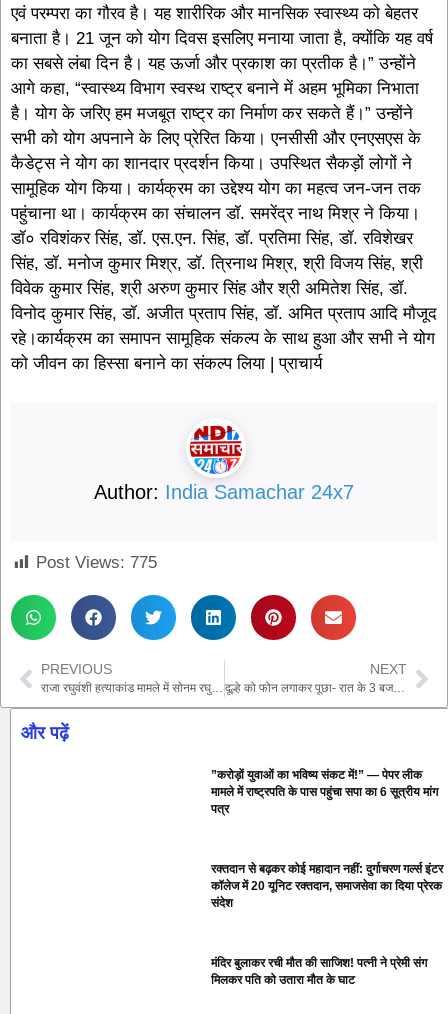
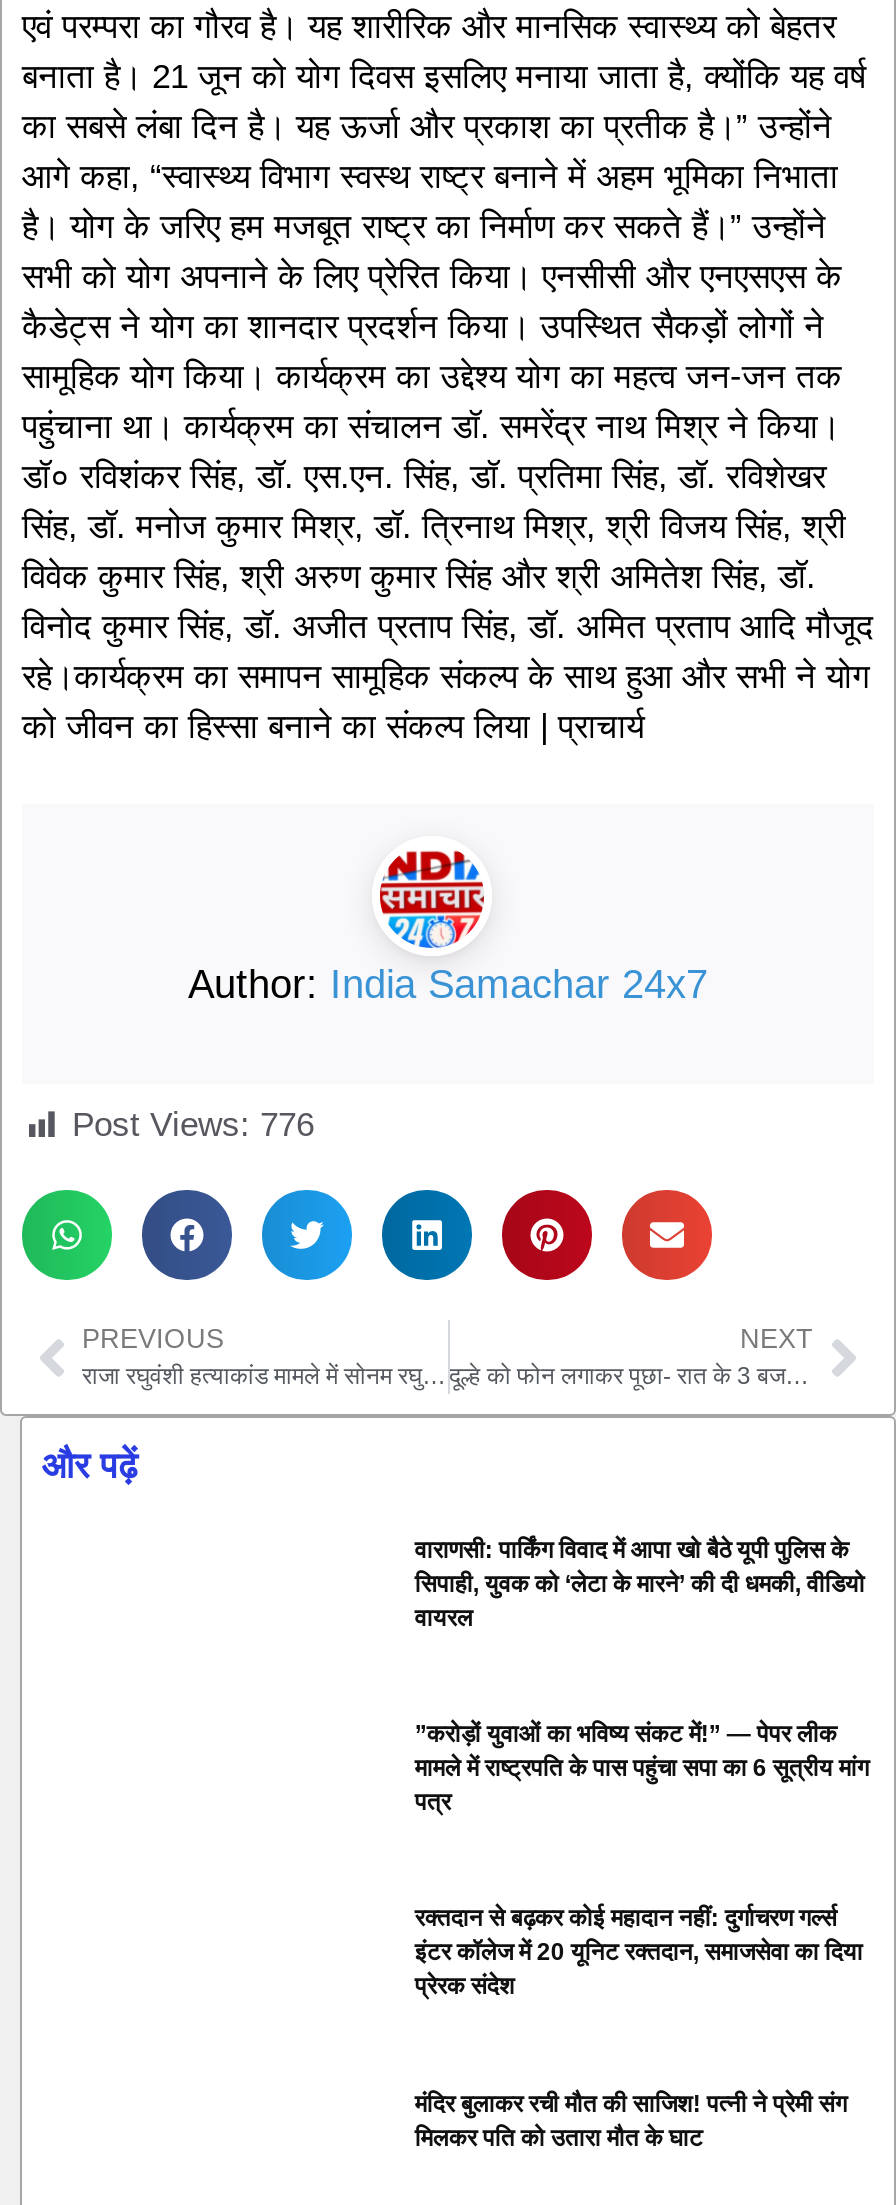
[36,553,157,572] Post Views: 775 -> [72,1106,314,1144] Post Views: 776
none -> [415,1536,865,1632] वाराणसी: पार्किंग विवाद में आपा खो बैठे यूपी पुलिस के | सिपाही, युवक को ‘लेटा के मारने’ की दी धमकी, वीडियो | वायरल

